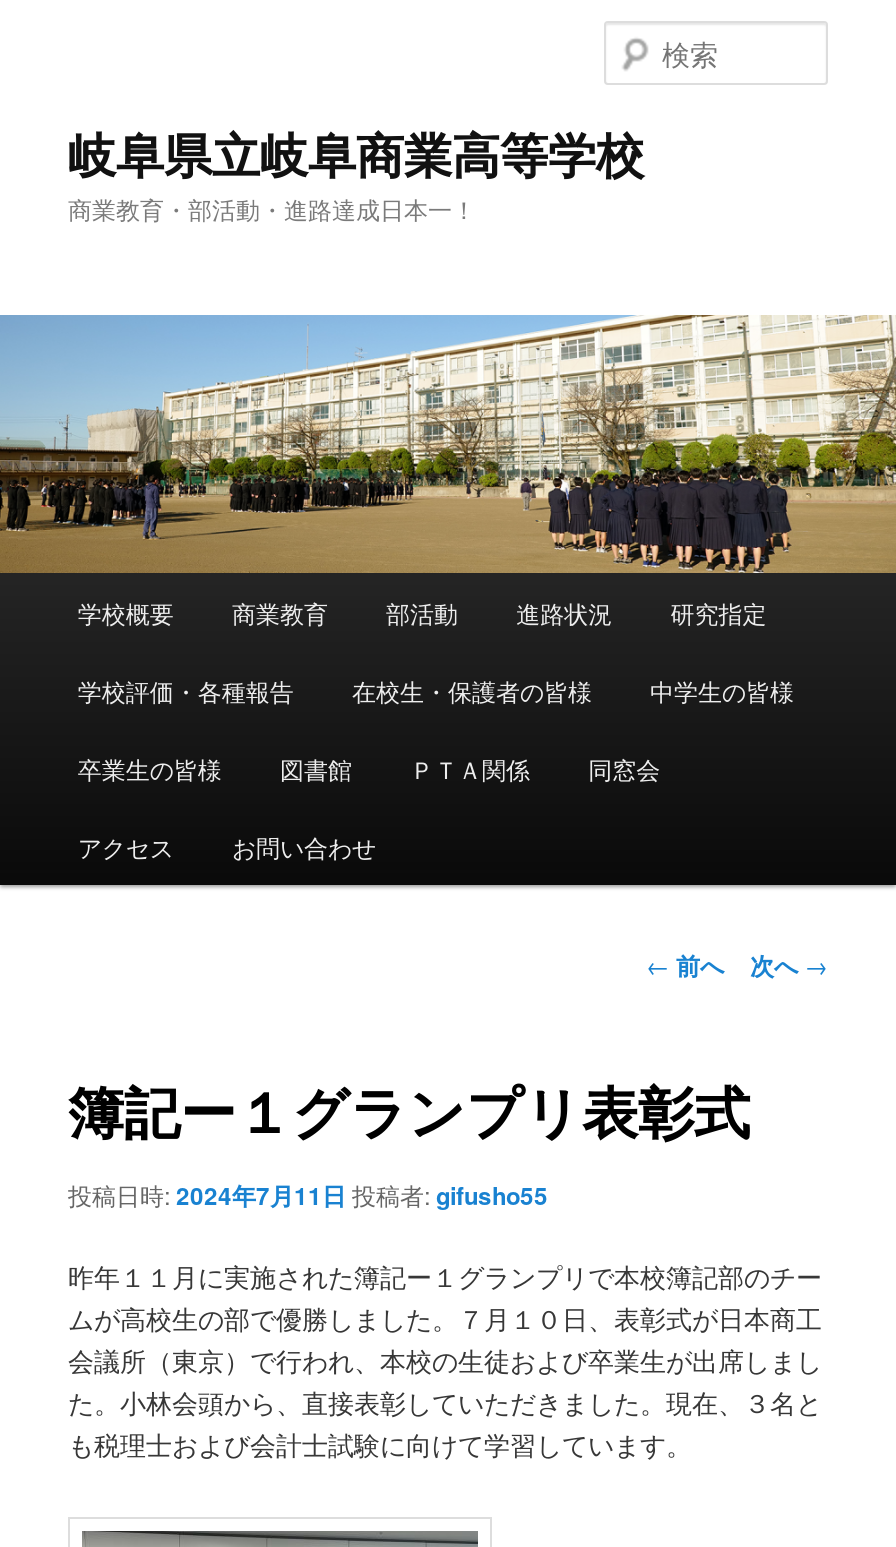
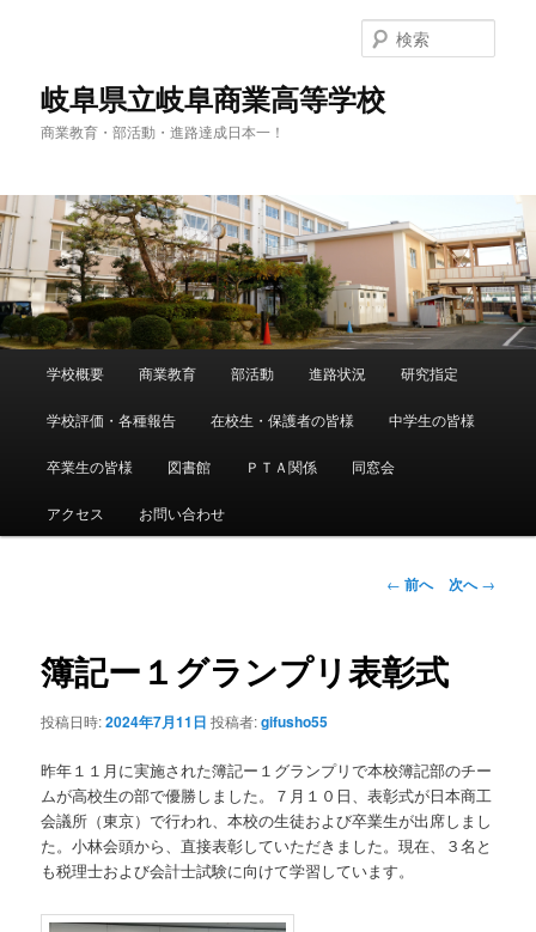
[6,313,890,575] [image] -> [4,194,532,349] [image]

